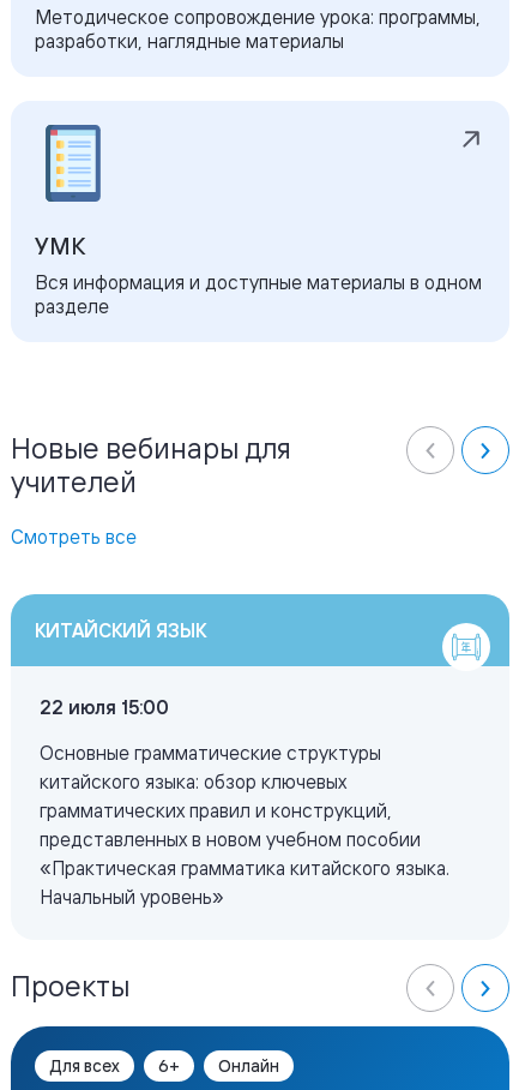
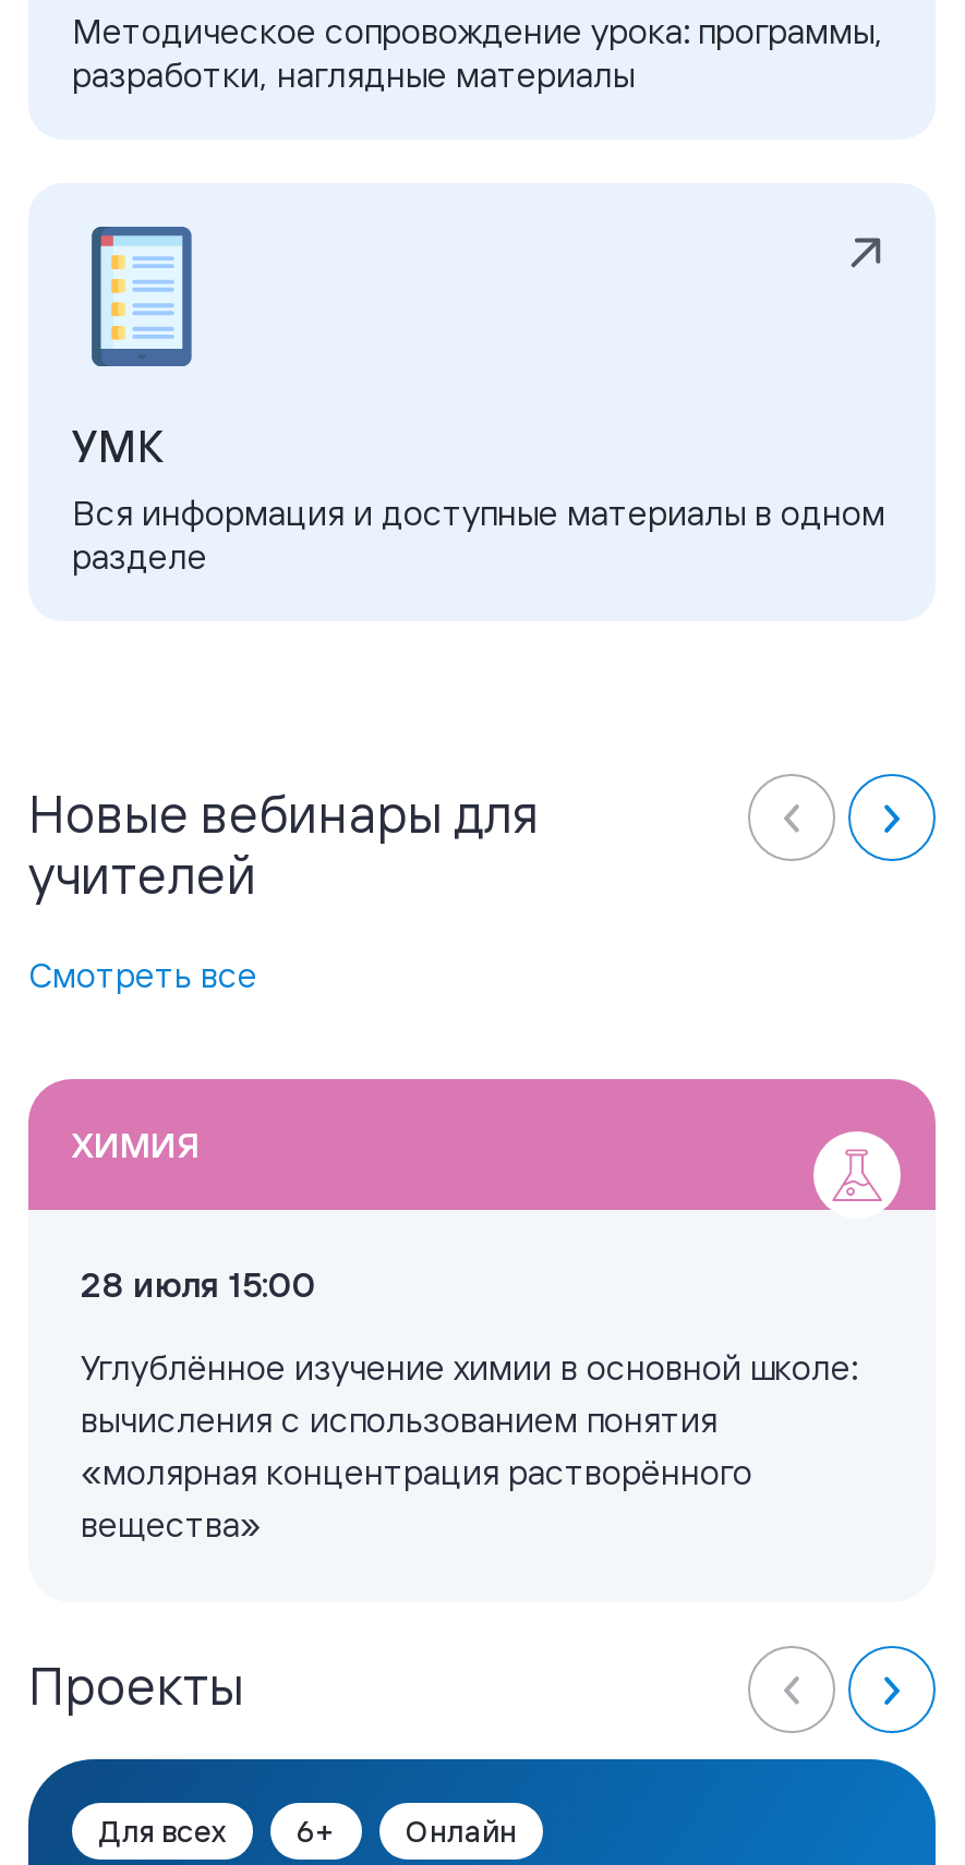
[35,618,206,642] КИТАЙСКИЙ ЯЗЫК -> [72,1123,198,1166] ХИМИЯ
[40,695,169,719] 22 июля 15:00 -> [81,1262,316,1306] 28 июля 15:00
[40,741,449,909] Основные грамматические структуры | китайского языка: обзор ключевых | грамматических правил и конструкций, | представленных в новом учебном пособии | «Практическая грамматика китайского языка. | Начальный уровень» -> [81,1345,857,1546] Углублённое изучение химии в основной школе: | вычисления с использованием понятия | «молярная концентрация растворённого | вещества»

